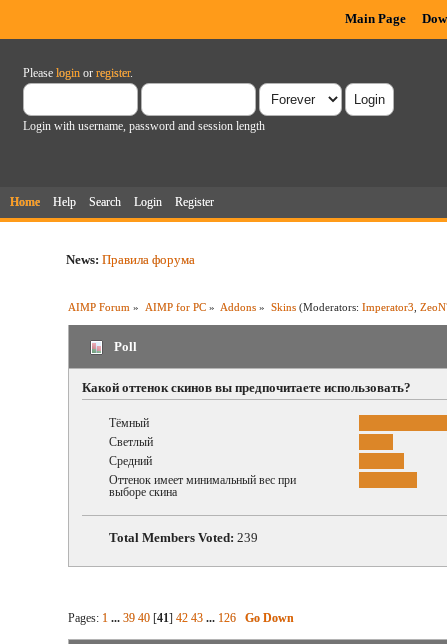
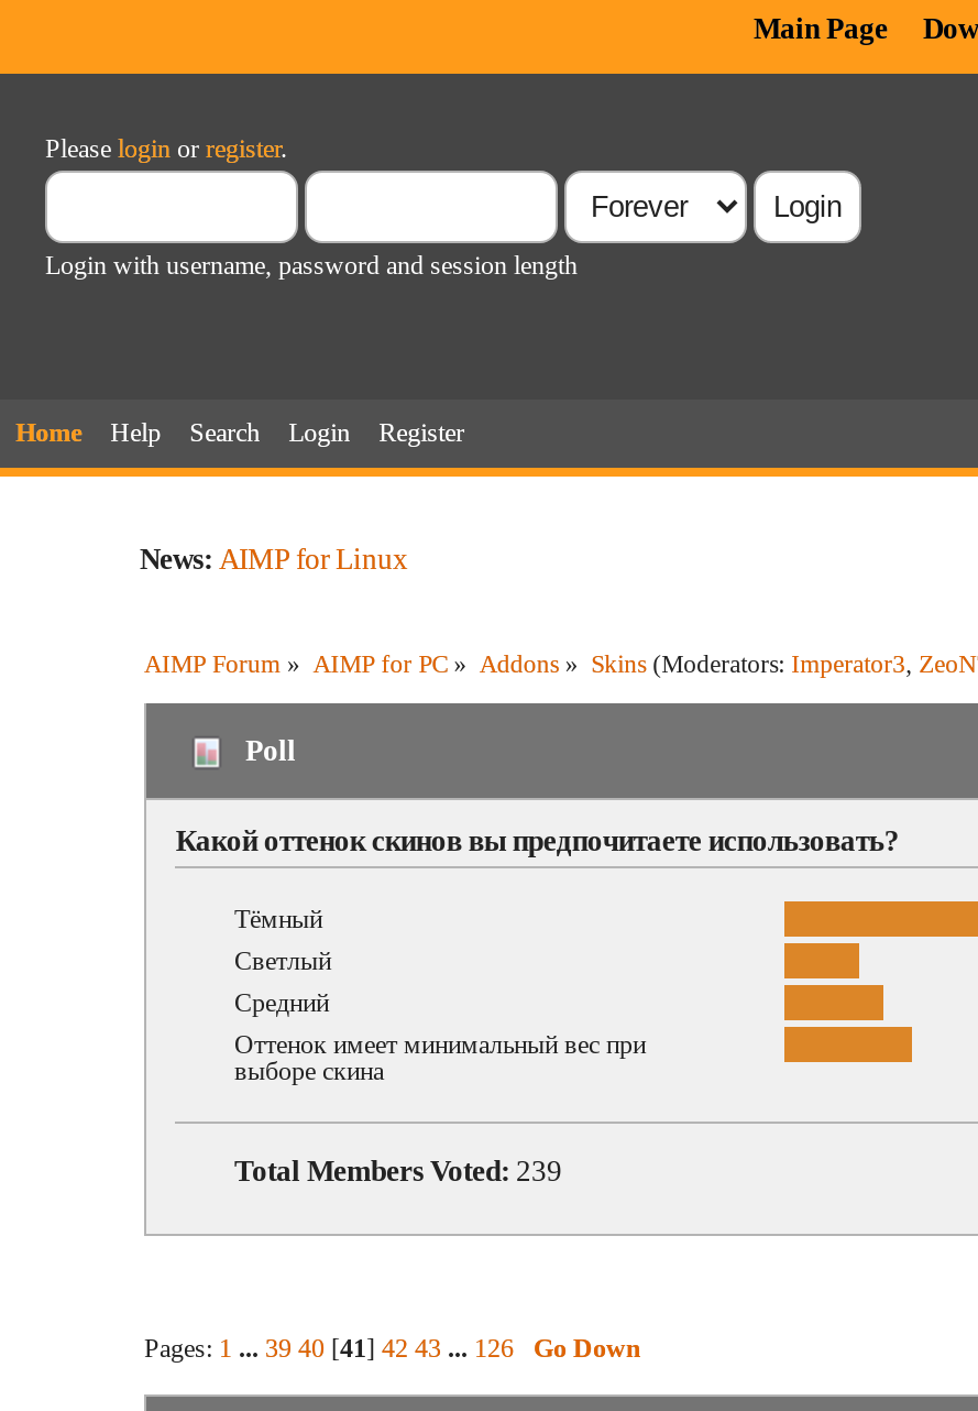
[66,252,195,267] News: Правила форума -> [140,543,408,576] News: AIMP for Linux

